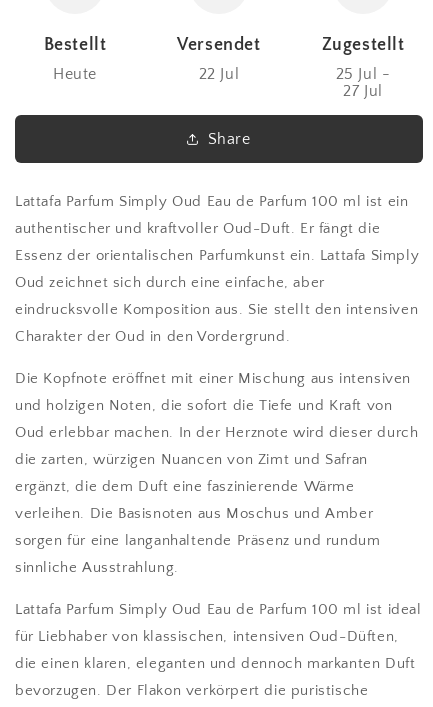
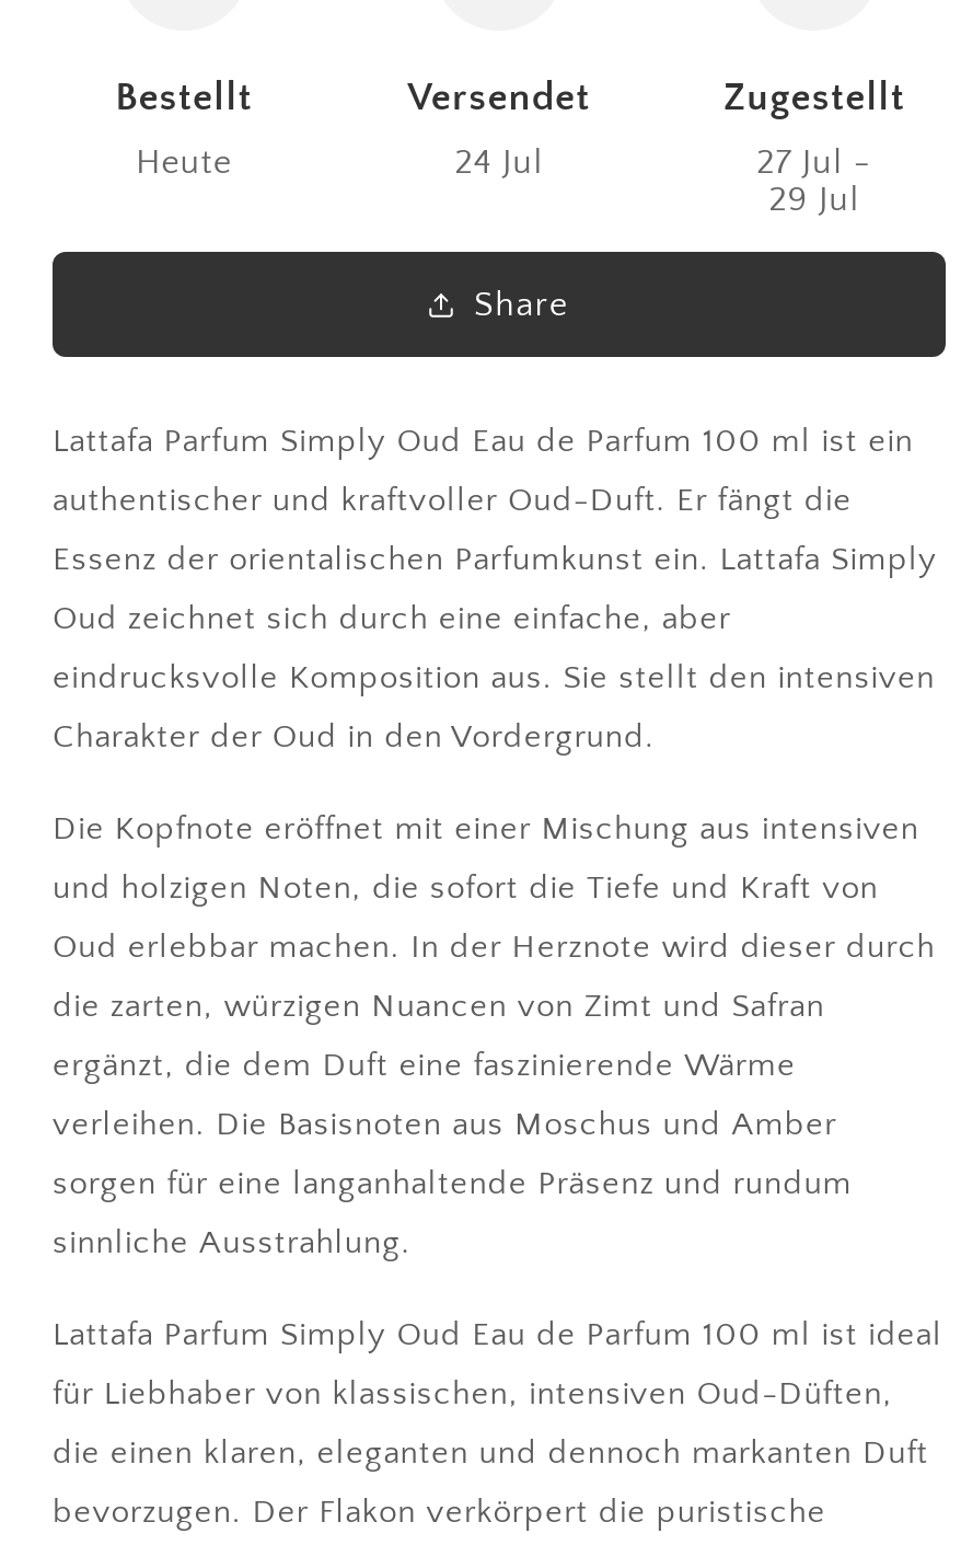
[199,65,239,83] 22 Jul -> [455,143,544,182] 24 Jul
[336,65,390,83] 25 Jul - -> [757,143,872,182] 27 Jul -
[343,82,383,100] 27 Jul -> [769,180,860,219] 29 Jul

